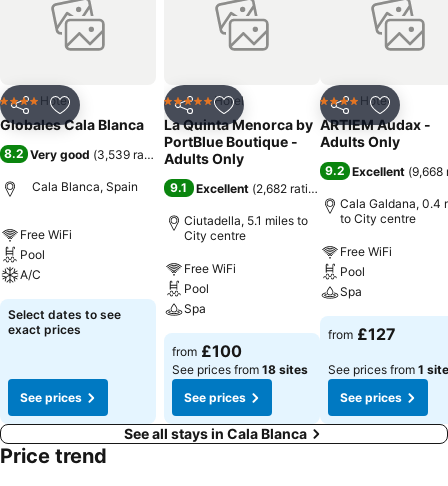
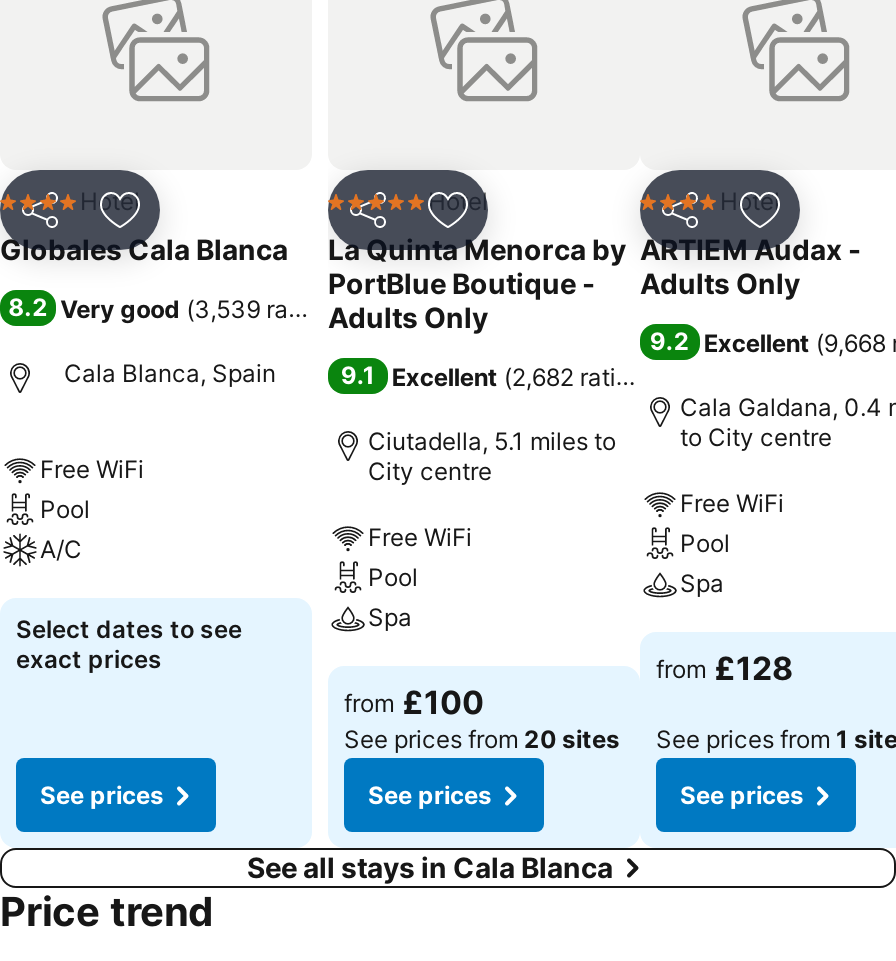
[328,324,396,344] from £127 -> [656,648,794,688] from £128
[172,362,308,377] See prices from 18 sites -> [344,724,620,754] See prices from 20 sites

